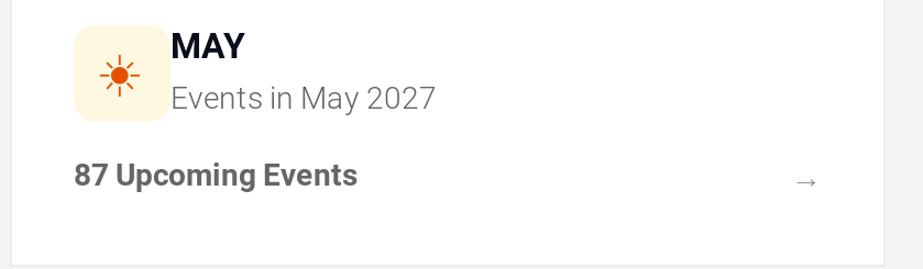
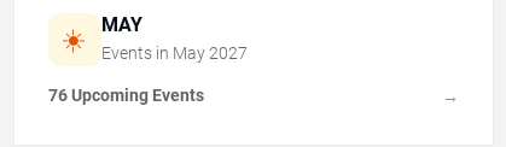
[74,157,358,193] 87 Upcoming Events -> [48,86,204,105] 76 Upcoming Events

